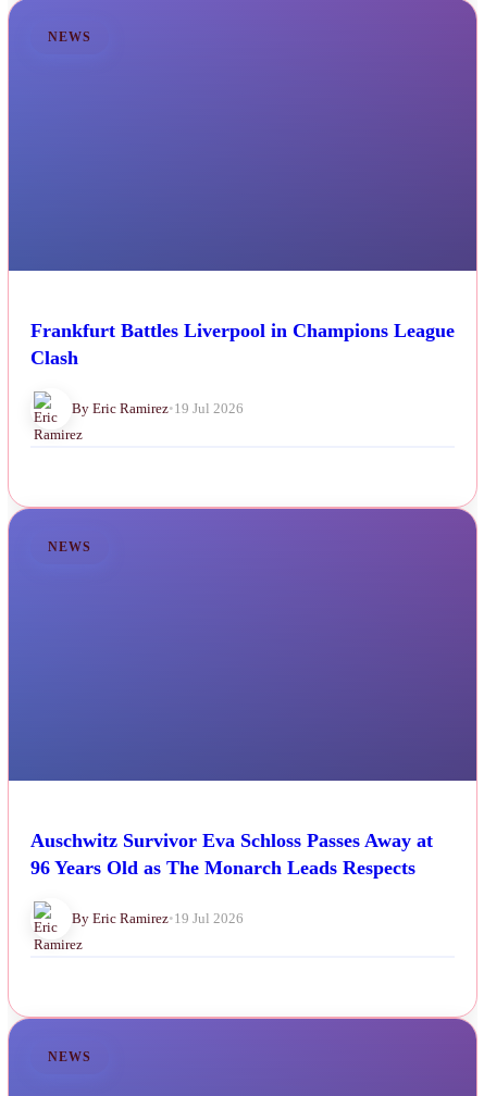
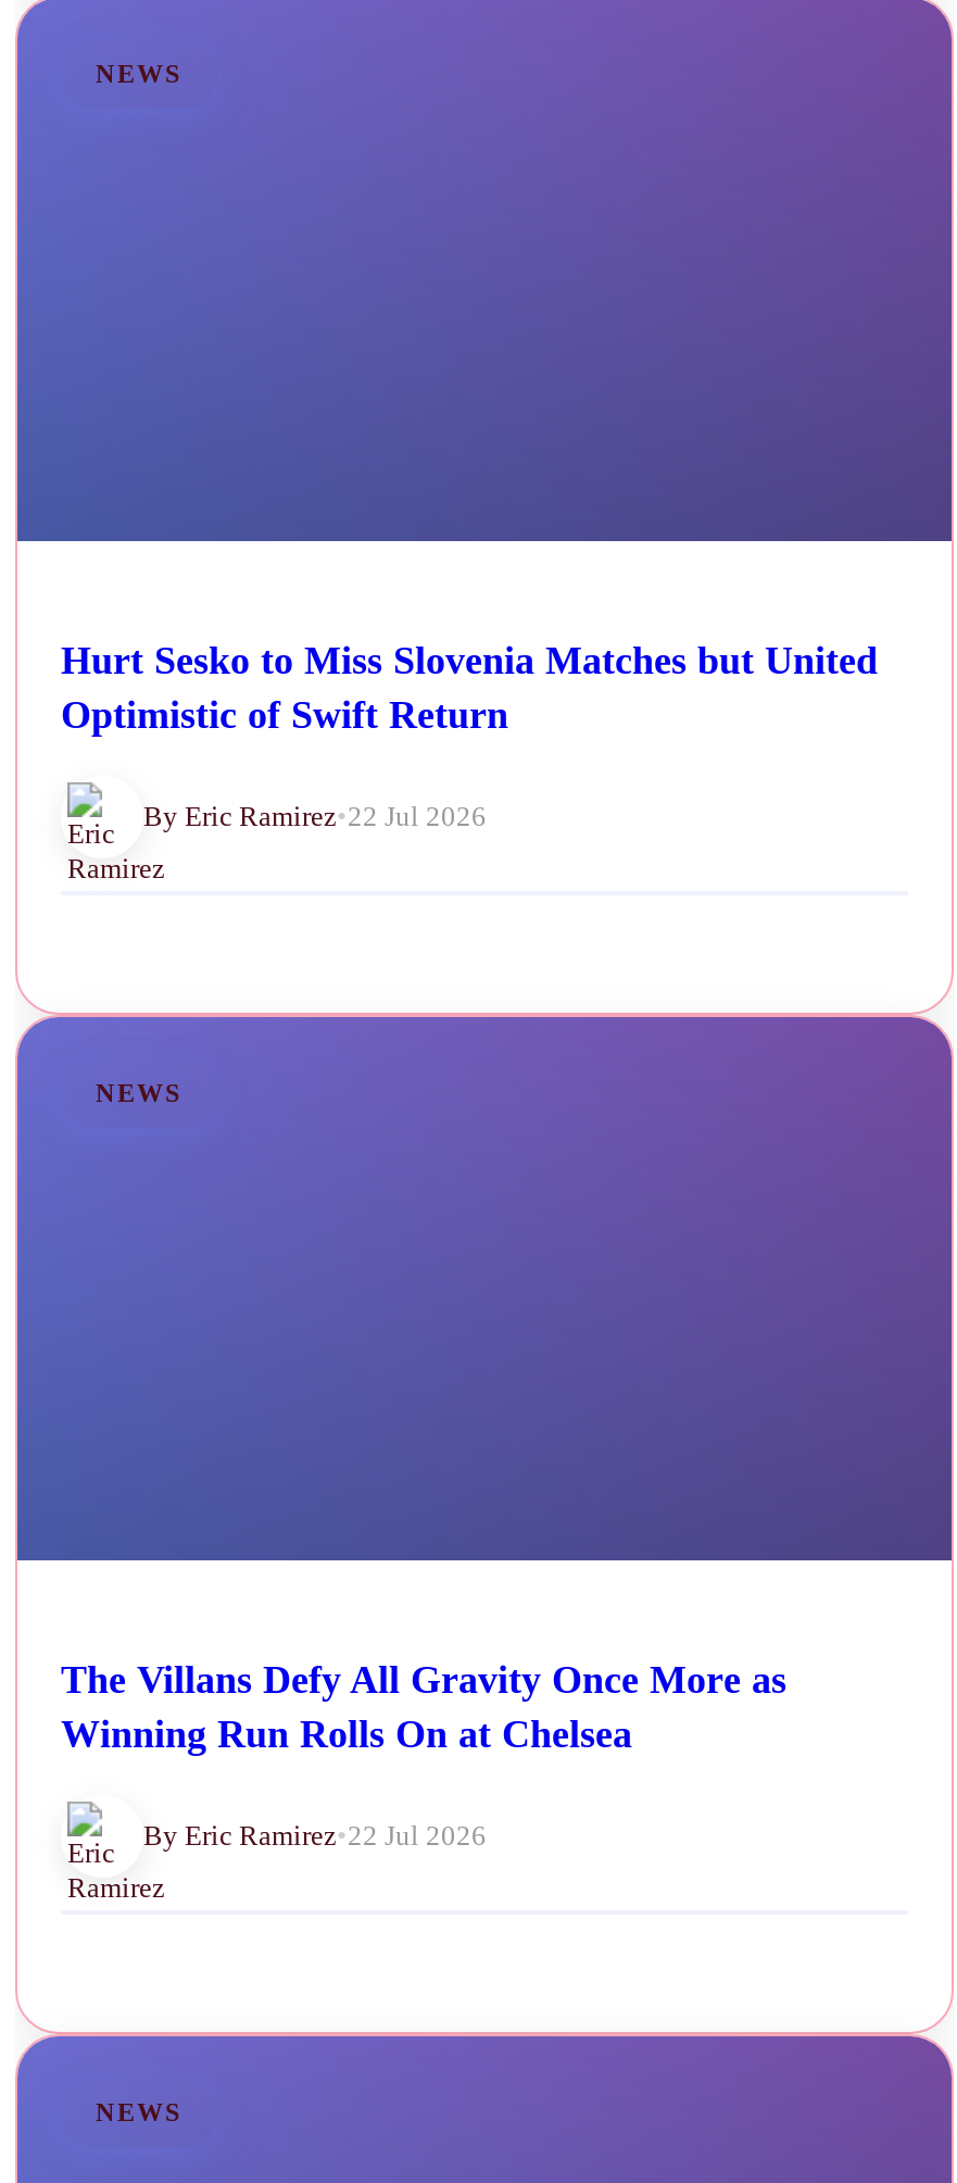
[30,320,455,369] Frankfurt Battles Liverpool in Champions League | Clash -> [61,639,878,737] Hurt Sesko to Miss Slovenia Matches but United | Optimistic of Swift Return
[72,400,244,417] By Eric Ramirez • 19 Jul 2026 -> [143,800,487,833] By Eric Ramirez • 22 Jul 2026
[30,830,433,879] Auschwitz Survivor Eva Schloss Passes Away at | 96 Years Old as The Monarch Leads Respects -> [61,1659,786,1756] The Villans Defy All Gravity Once More as | Winning Run Rolls On at Chelsea
[72,910,244,927] By Eric Ramirez • 19 Jul 2026 -> [143,1819,487,1852] By Eric Ramirez • 22 Jul 2026

